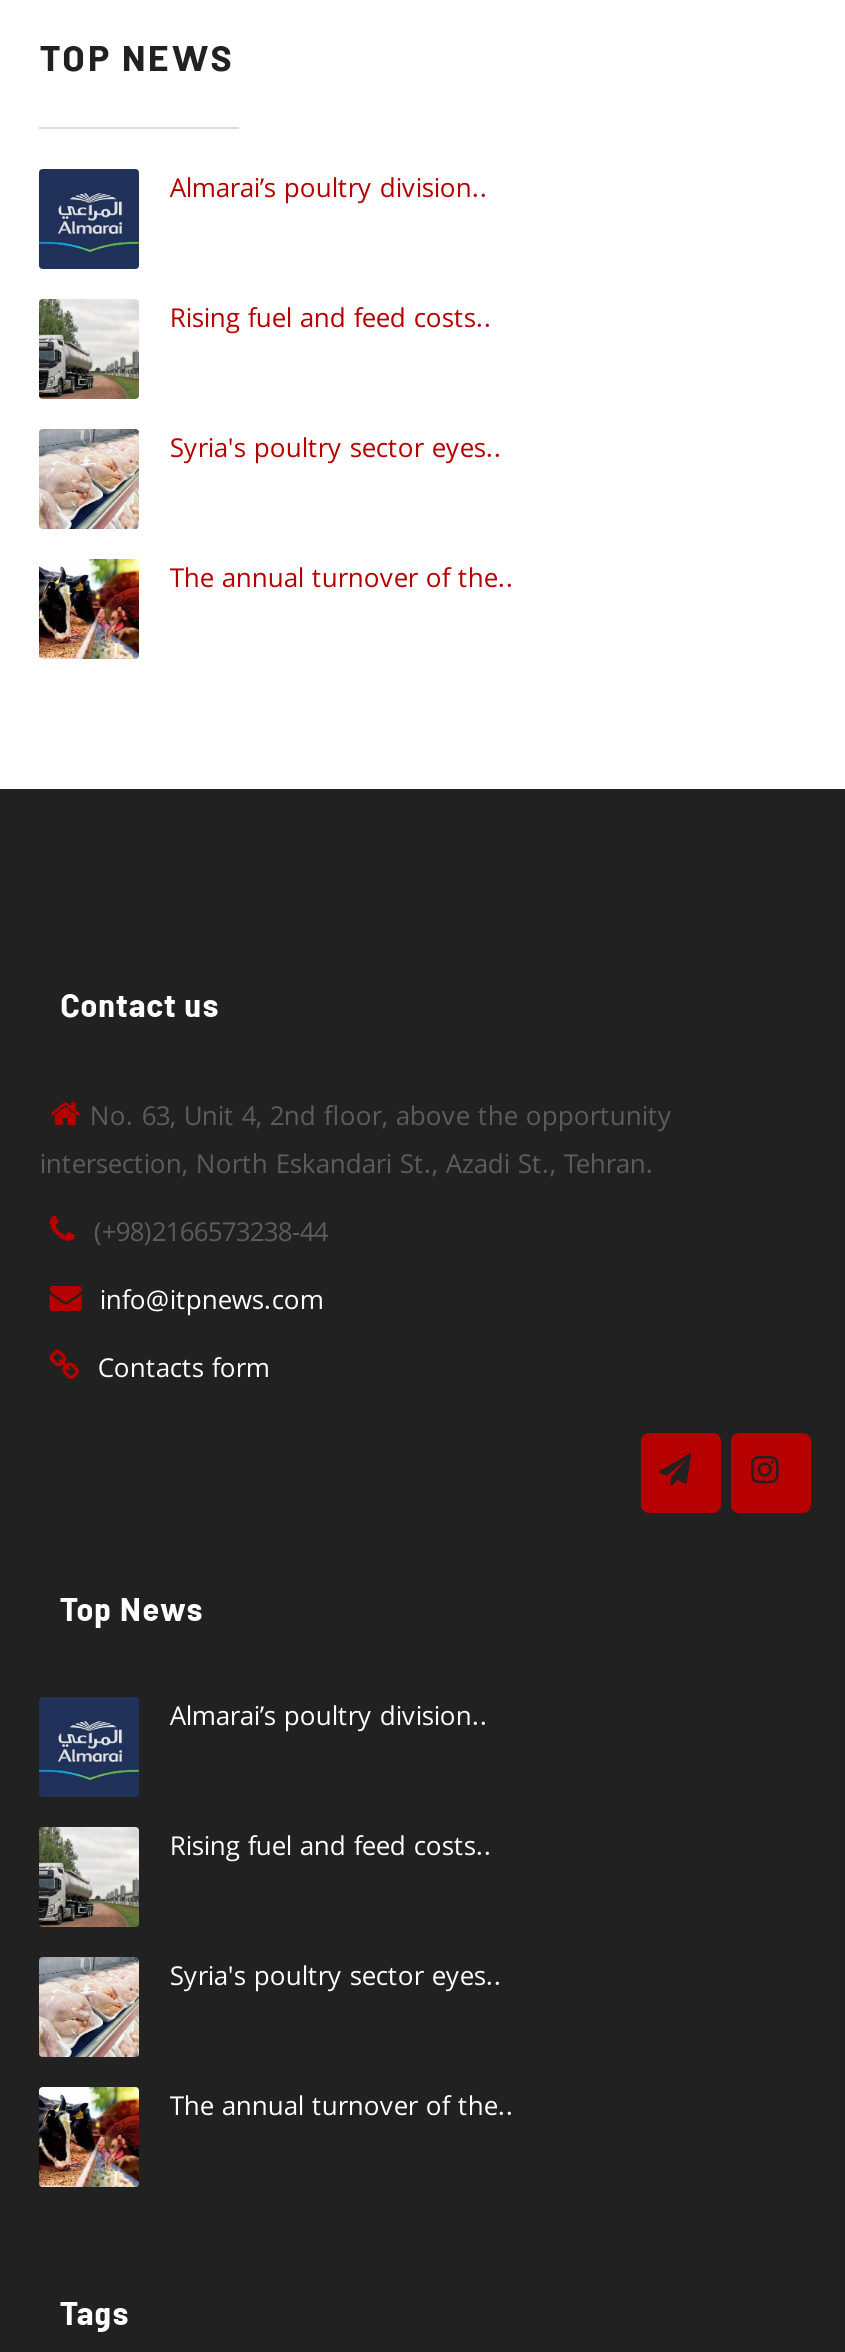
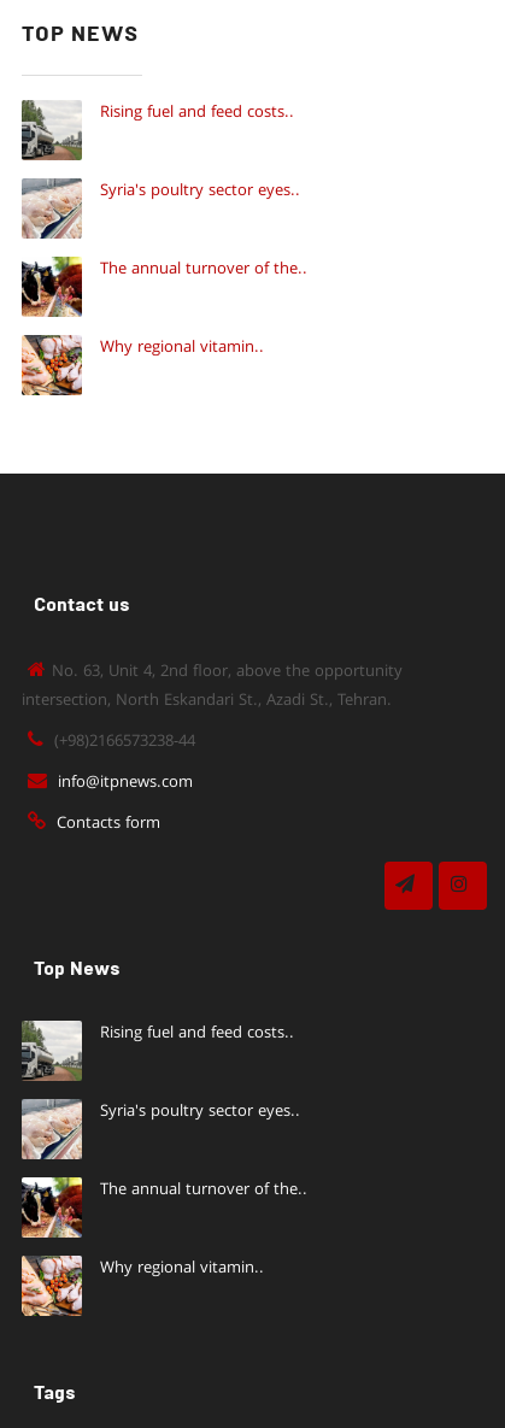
[39,167,488,271] [image] | Almarai’s poultry division.. -> none
moved [35,297,514,599] -> [19,99,308,281]: [image] | Rising fuel and feed costs.. | Syria's poultry sector eyes.. | The annual turnover of the..
moved [35,555,141,663] -> [19,254,83,319]: [image]
none -> [20,334,264,395] [image] | Why regional vitamin..
[39,1697,488,1797] [image] | Almarai’s poultry division.. -> none
moved [37,1827,514,2127] -> [20,1021,308,1201]: [image] | Rising fuel and feed costs.. | Syria's poultry sector eyes.. | The annual turnover of the..
moved [35,2083,141,2191] -> [19,1175,83,1240]: [image]
none -> [20,1254,264,1317] [image] | Why regional vitamin..

